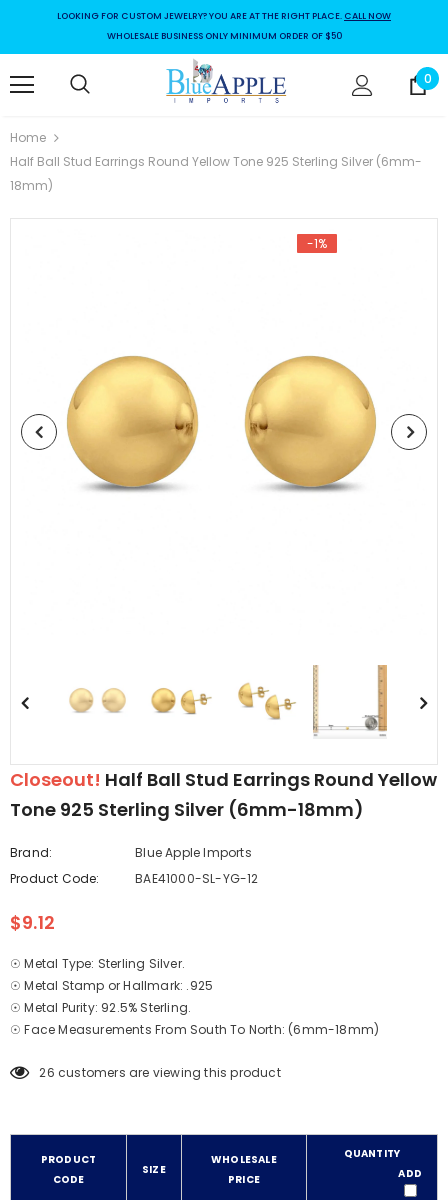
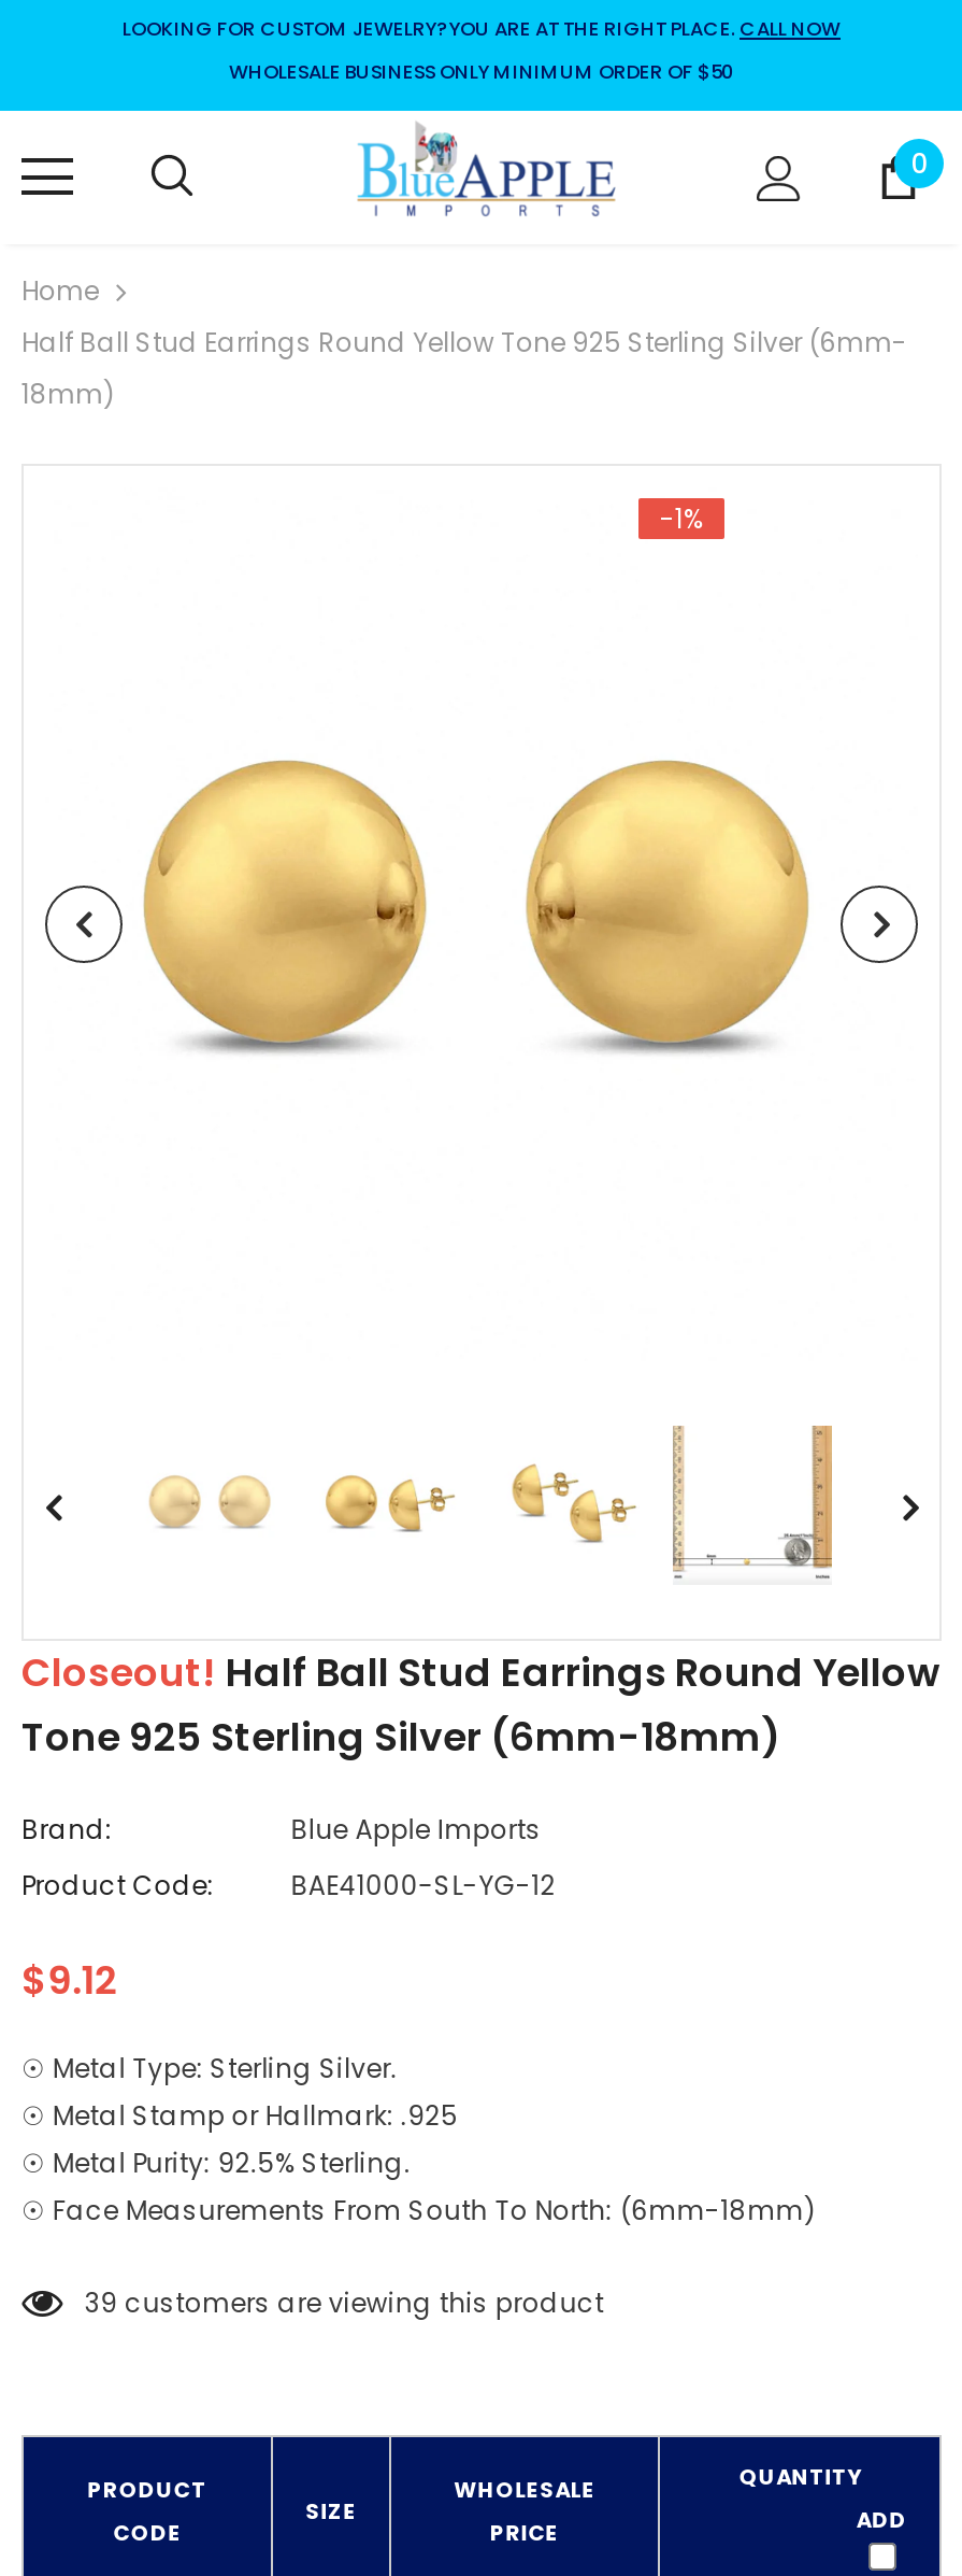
[39,1064,281,1081] 26 customers are viewing this product -> [85,2284,604,2321] 39 customers are viewing this product

